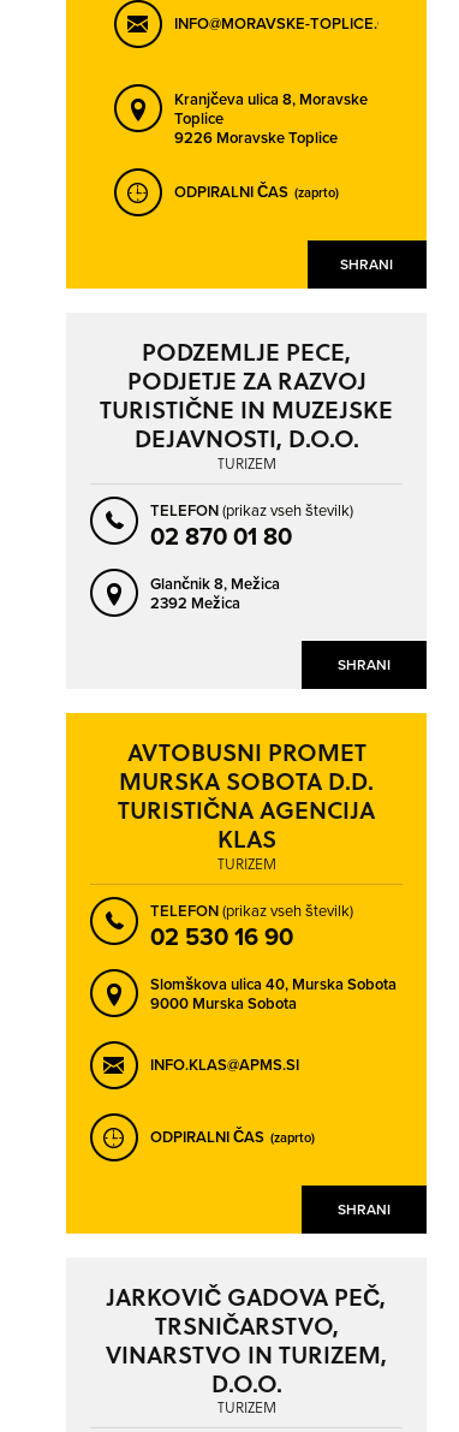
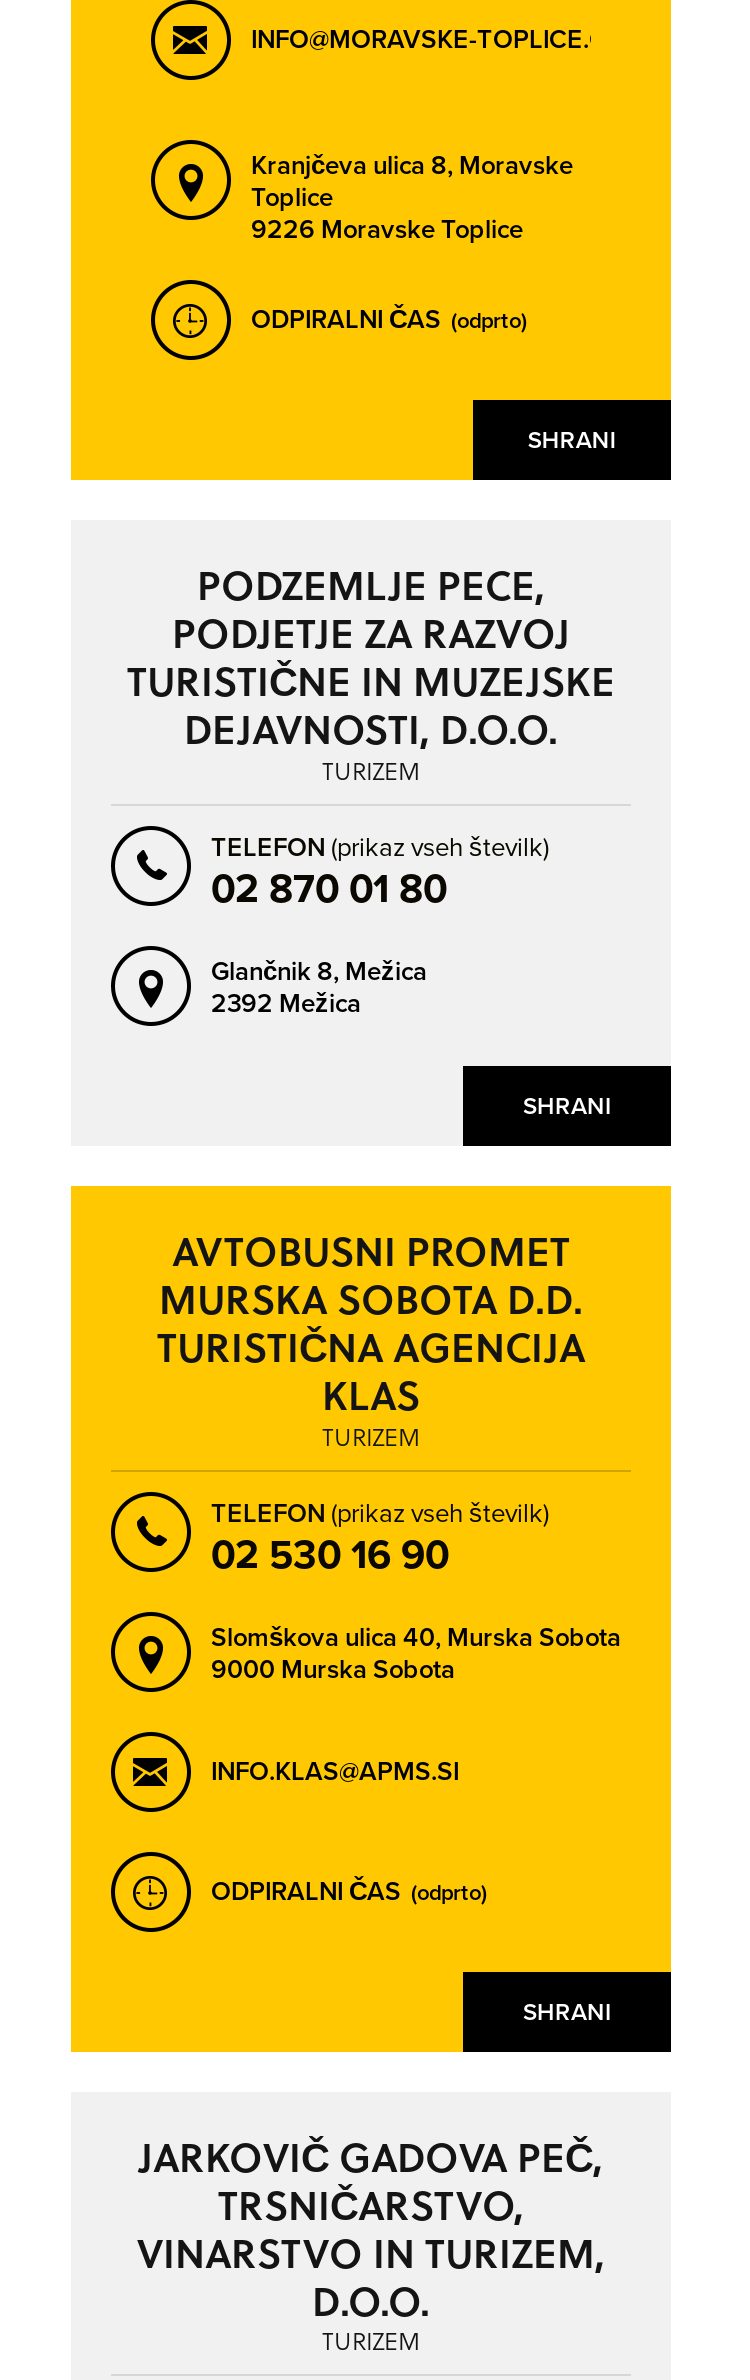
[174,181,339,204] ODPIRALNI ČAS (zaprto) -> [251,301,527,339] ODPIRALNI ČAS (odprto)
[150,1125,315,1148] ODPIRALNI ČAS (zaprto) -> [211,1871,487,1909] ODPIRALNI ČAS (odprto)

